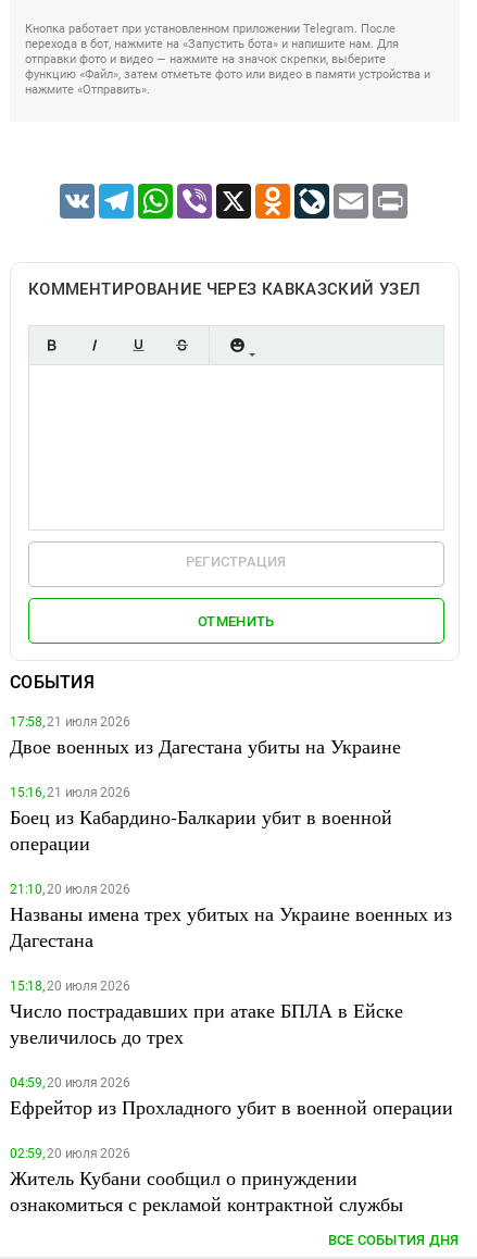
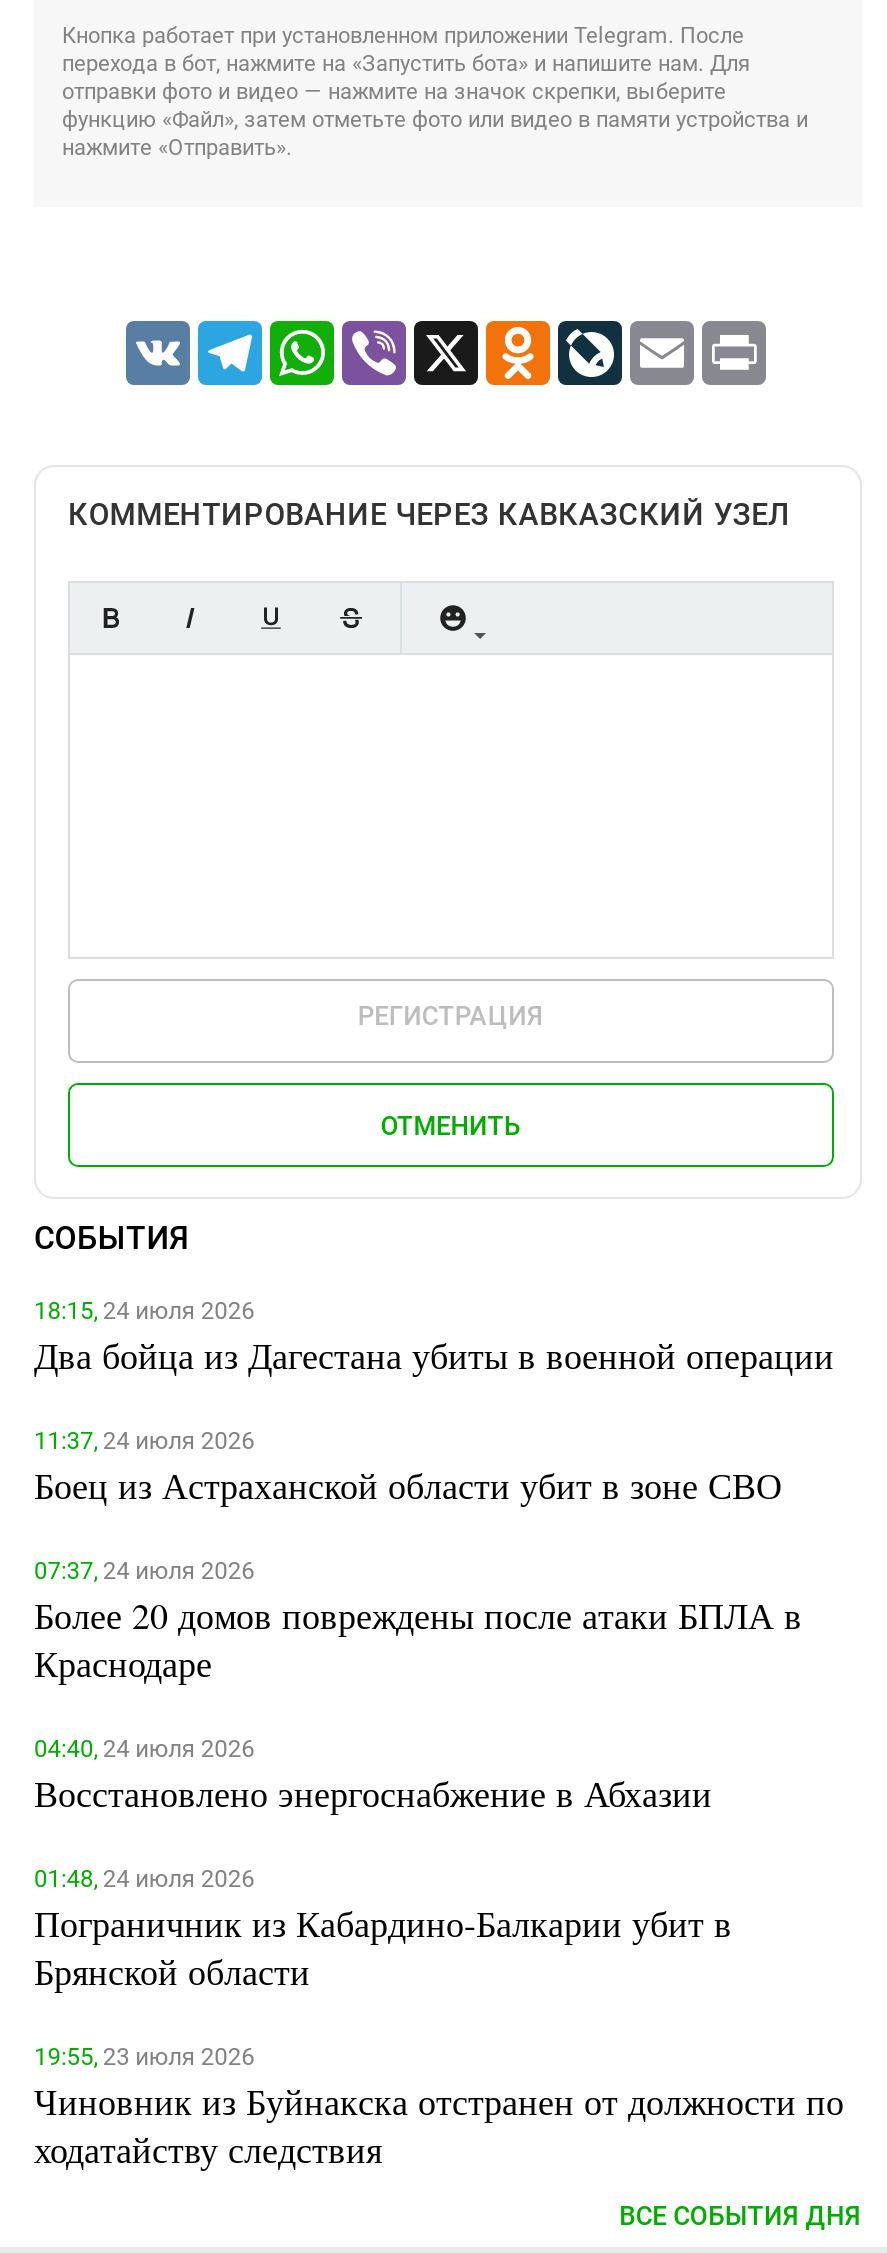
[10,714,401,759] 17:58, 21 июля 2026 | Двое военных из Дагестана убиты на Украине -> [34,1297,834,1379] 18:15, 24 июля 2026 | Два бойца из Дагестана убиты в военной операции
[10,785,392,856] 15:16, 21 июля 2026 | Боец из Кабардино-Балкарии убит в военной | операции -> [34,1427,782,1509] 11:37, 24 июля 2026 | Боец из Астраханской области убит в зоне СВО
[10,882,452,952] 21:10, 20 июля 2026 | Названы имена трех убитых на Украине военных из | Дагестана -> [34,1557,802,1687] 07:37, 24 июля 2026 | Более 20 домов повреждены после атаки БПЛА в | Краснодаре
[10,978,403,1049] 15:18, 20 июля 2026 | Число пострадавших при атаке БПЛА в Ейске | увеличилось до трех -> [34,1735,712,1817] 04:40, 24 июля 2026 | Восстановлено энергоснабжение в Абхазии
[10,1075,453,1120] 04:59, 20 июля 2026 | Ефрейтор из Прохладного убит в военной операции -> [34,1865,732,1995] 01:48, 24 июля 2026 | Пограничник из Кабардино-Балкарии убит в | Брянской области
[10,1146,403,1217] 02:59, 20 июля 2026 | Житель Кубани сообщил о принуждении | ознакомиться с рекламой контрактной службы -> [34,2043,844,2173] 19:55, 23 июля 2026 | Чиновник из Буйнакска отстранен от должности по | ходатайству следствия

